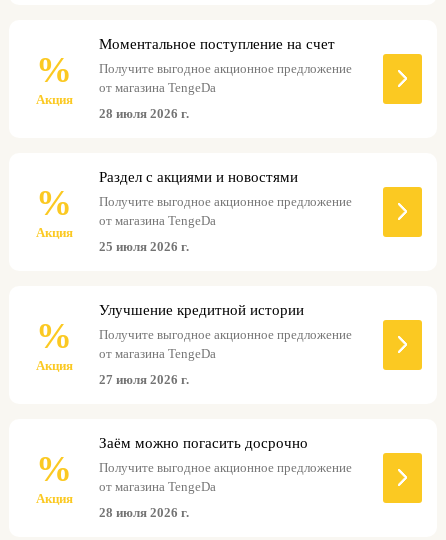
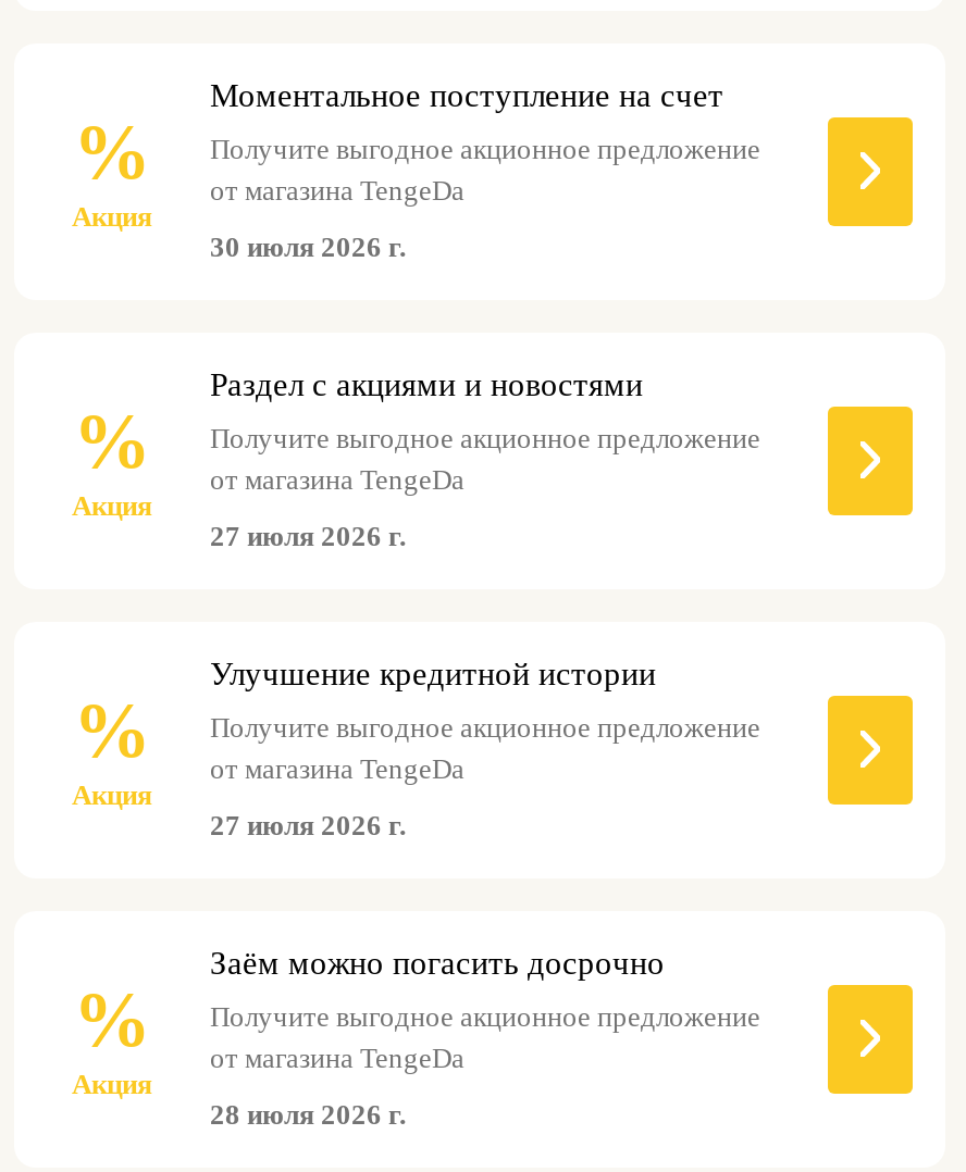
[99,106,189,121] 28 июля 2026 г. -> [210,230,406,262] 30 июля 2026 г.
[99,239,189,254] 25 июля 2026 г. -> [210,519,406,552] 27 июля 2026 г.

